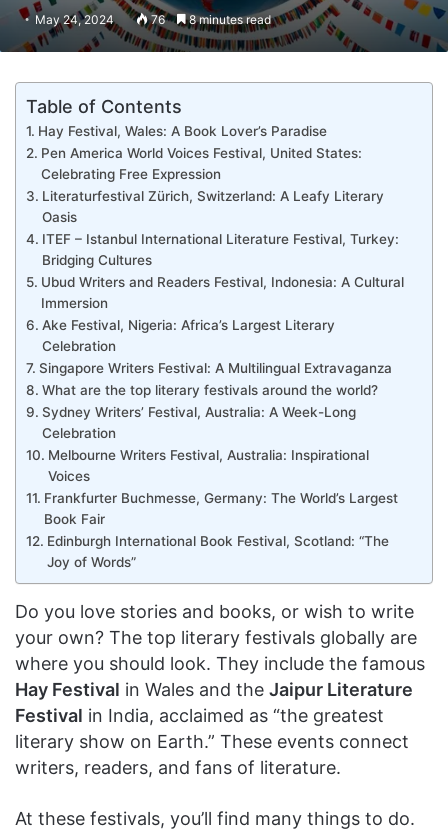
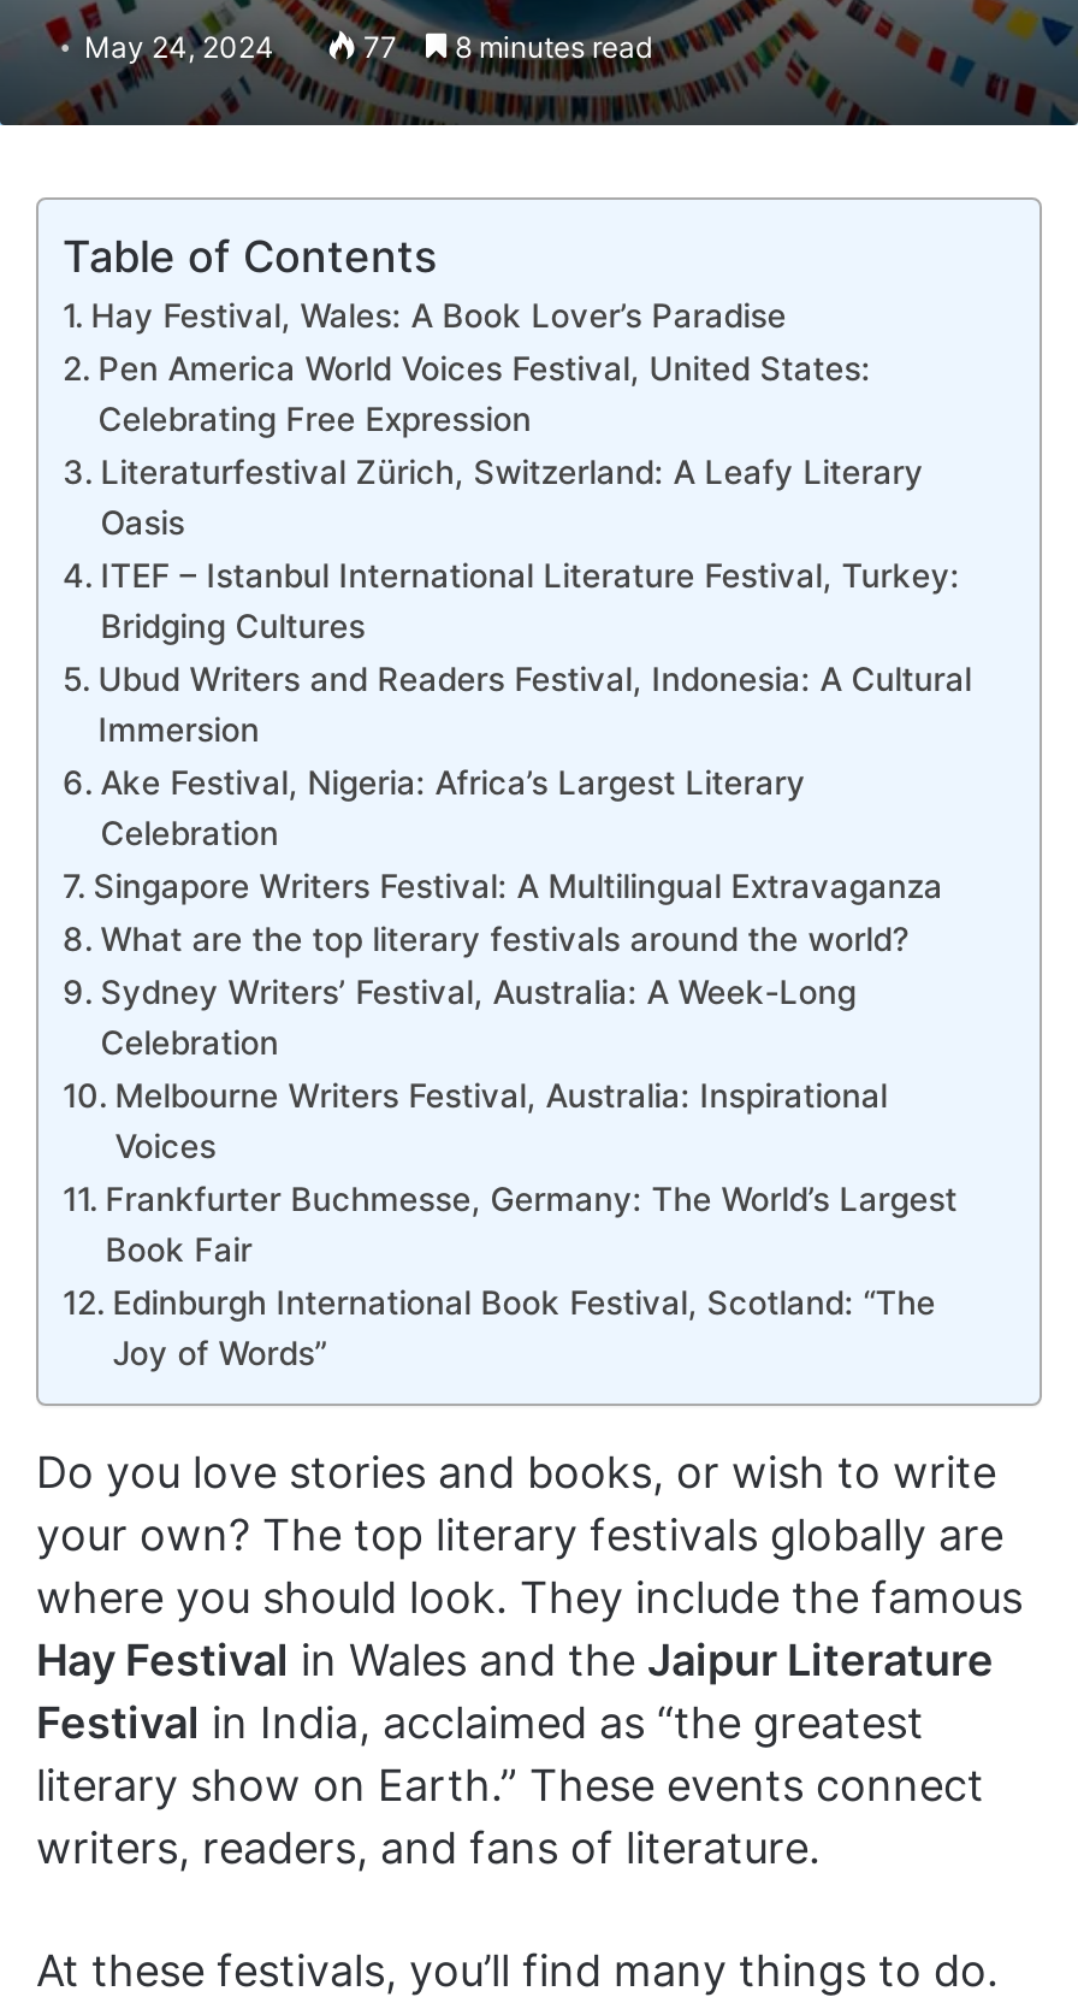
[148,12,271,27] 76 8 minutes read -> [356,29,652,65] 77 8 minutes read

